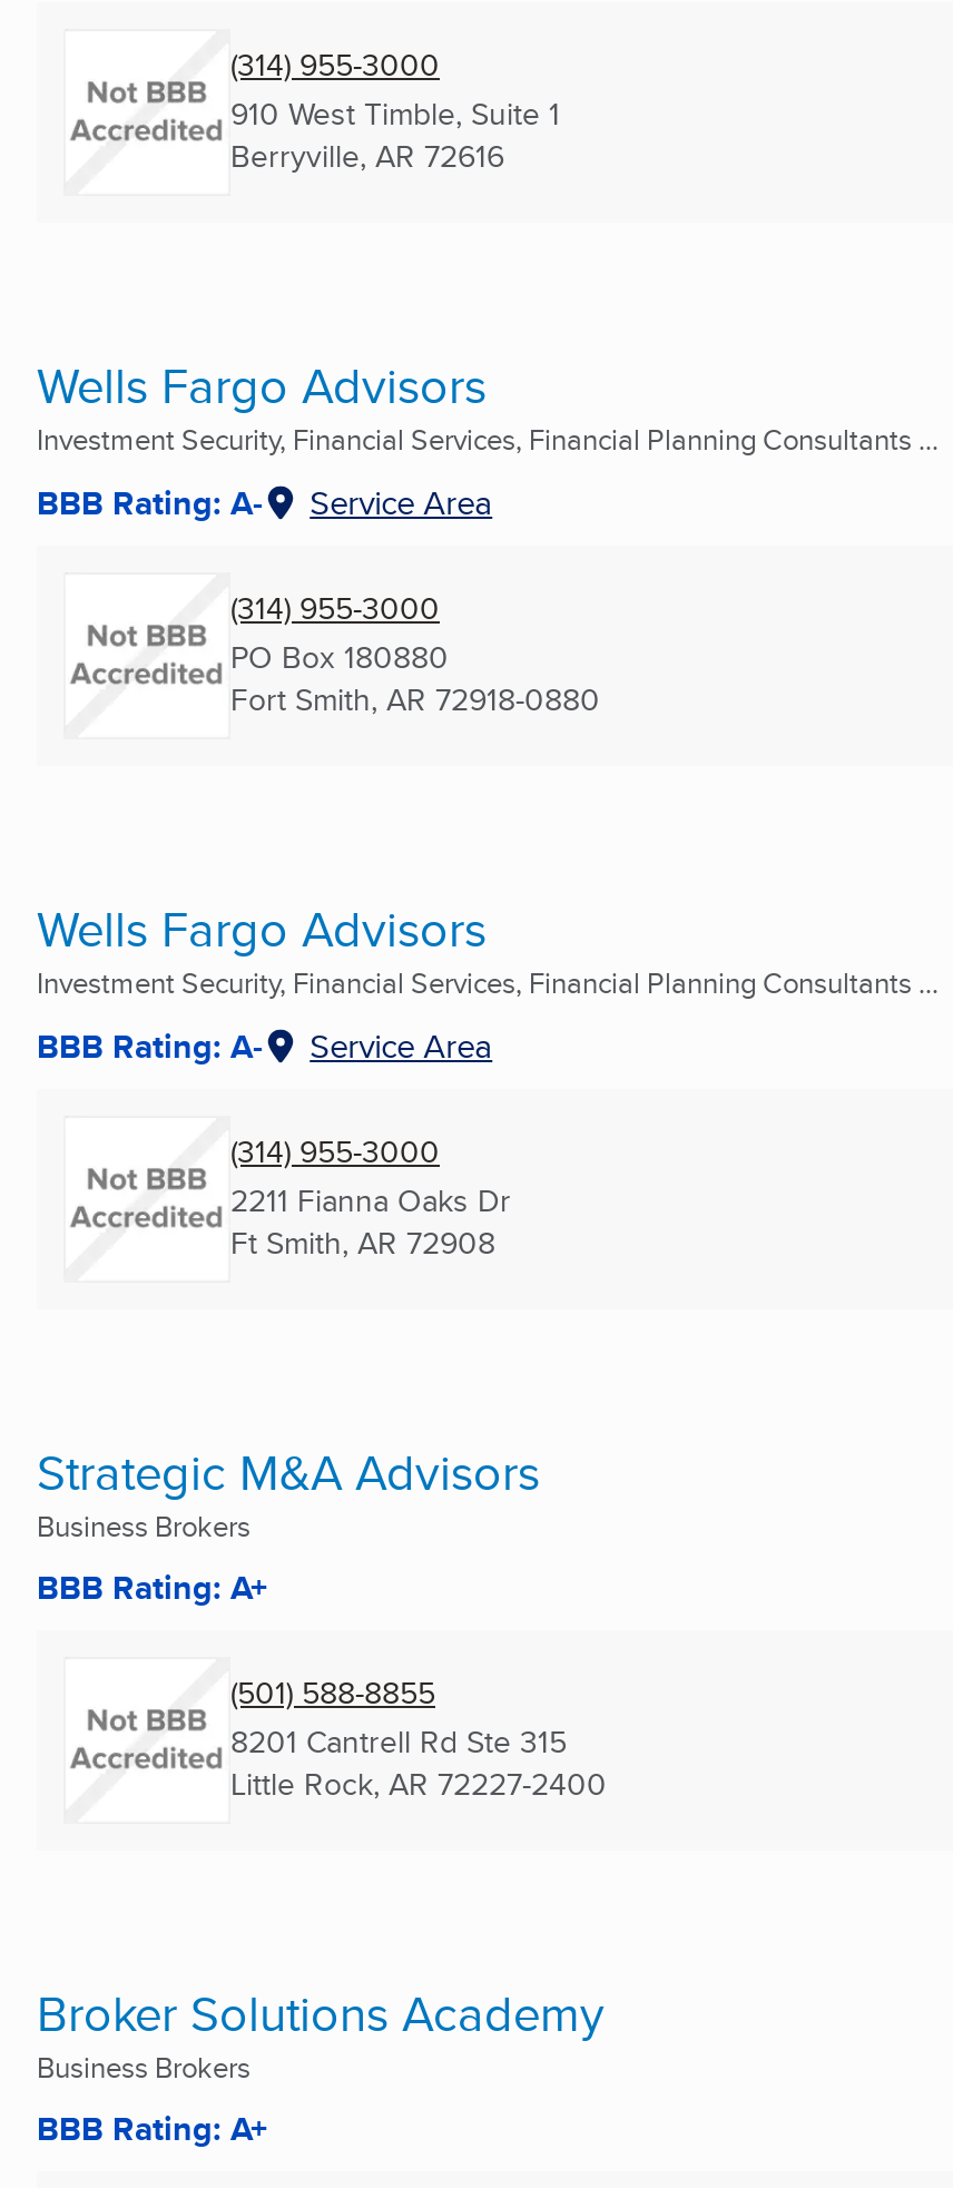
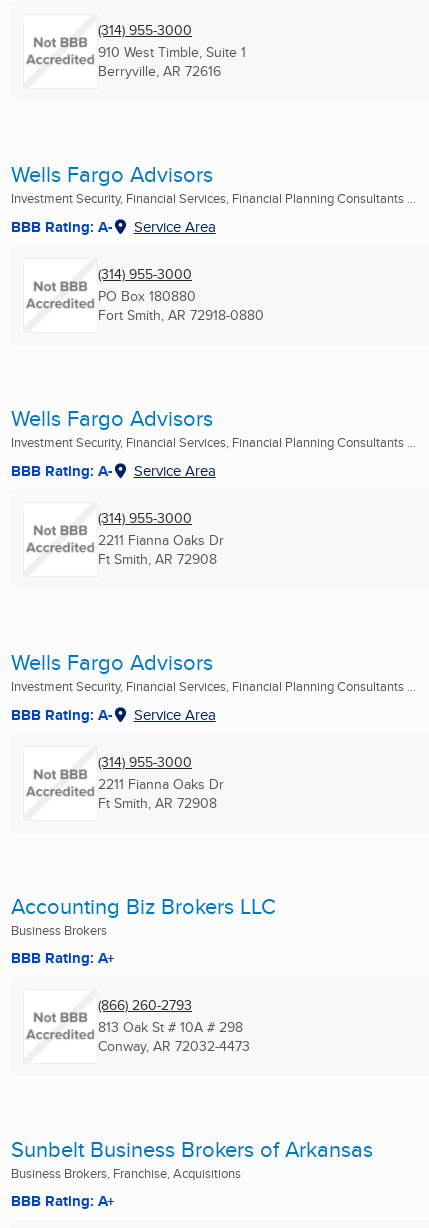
[37,1437,540,1508] Strategic M&A Advisors -> [11,646,416,922] Wells Fargo Advisors | Investment Security, Financial Services, Financial Planning Consultants ... | BBB Rating: A- | Service Area | (314) 955-3000 | 2211 Fianna Oaks Dr | Ft Smith, AR 72908 | Accounting Biz Brokers LLC
[230,1670,607,1807] (501) 588-8855 | 8201 Cantrell Rd Ste 315 | Little Rock, AR 72227-2400 -> [98,995,250,1056] (866) 260-2793 | 813 Oak St # 10A # 298 | Conway, AR 72032-4473
[37,1978,605,2087] Broker Solutions Academy | Business Brokers -> [11,1133,373,1182] Sunbelt Business Brokers of Arkansas | Business Brokers, Franchise, Acquisitions

